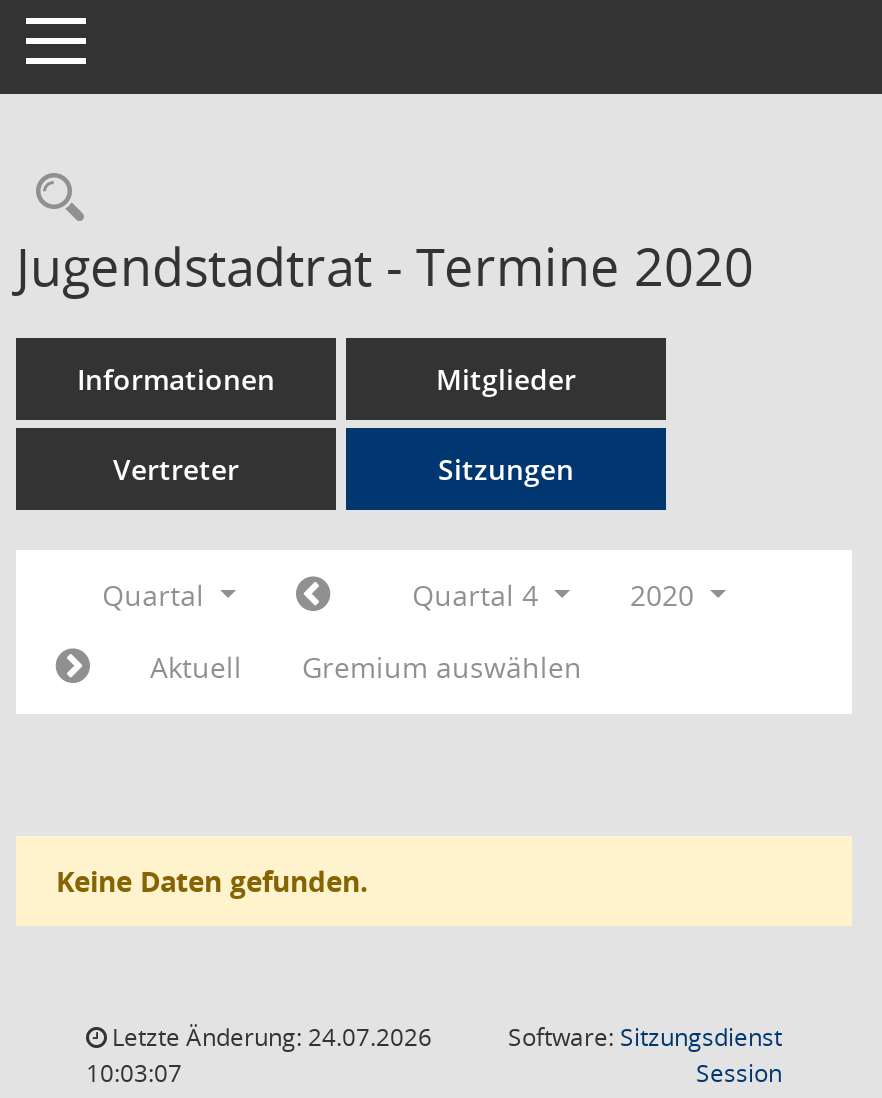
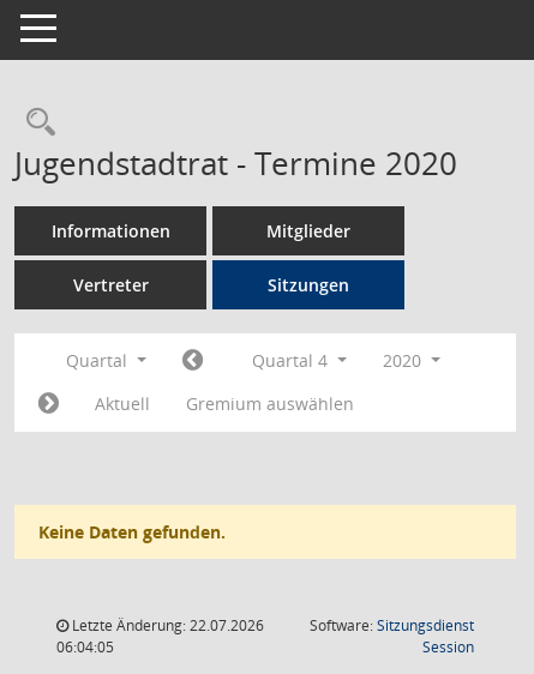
[106,1020,432,1054] Letzte Änderung: 24.07.2026 -> [68,615,264,636] Letzte Änderung: 22.07.2026
[86,1056,182,1090] 10:03:07 -> [56,637,114,657] 06:04:05

